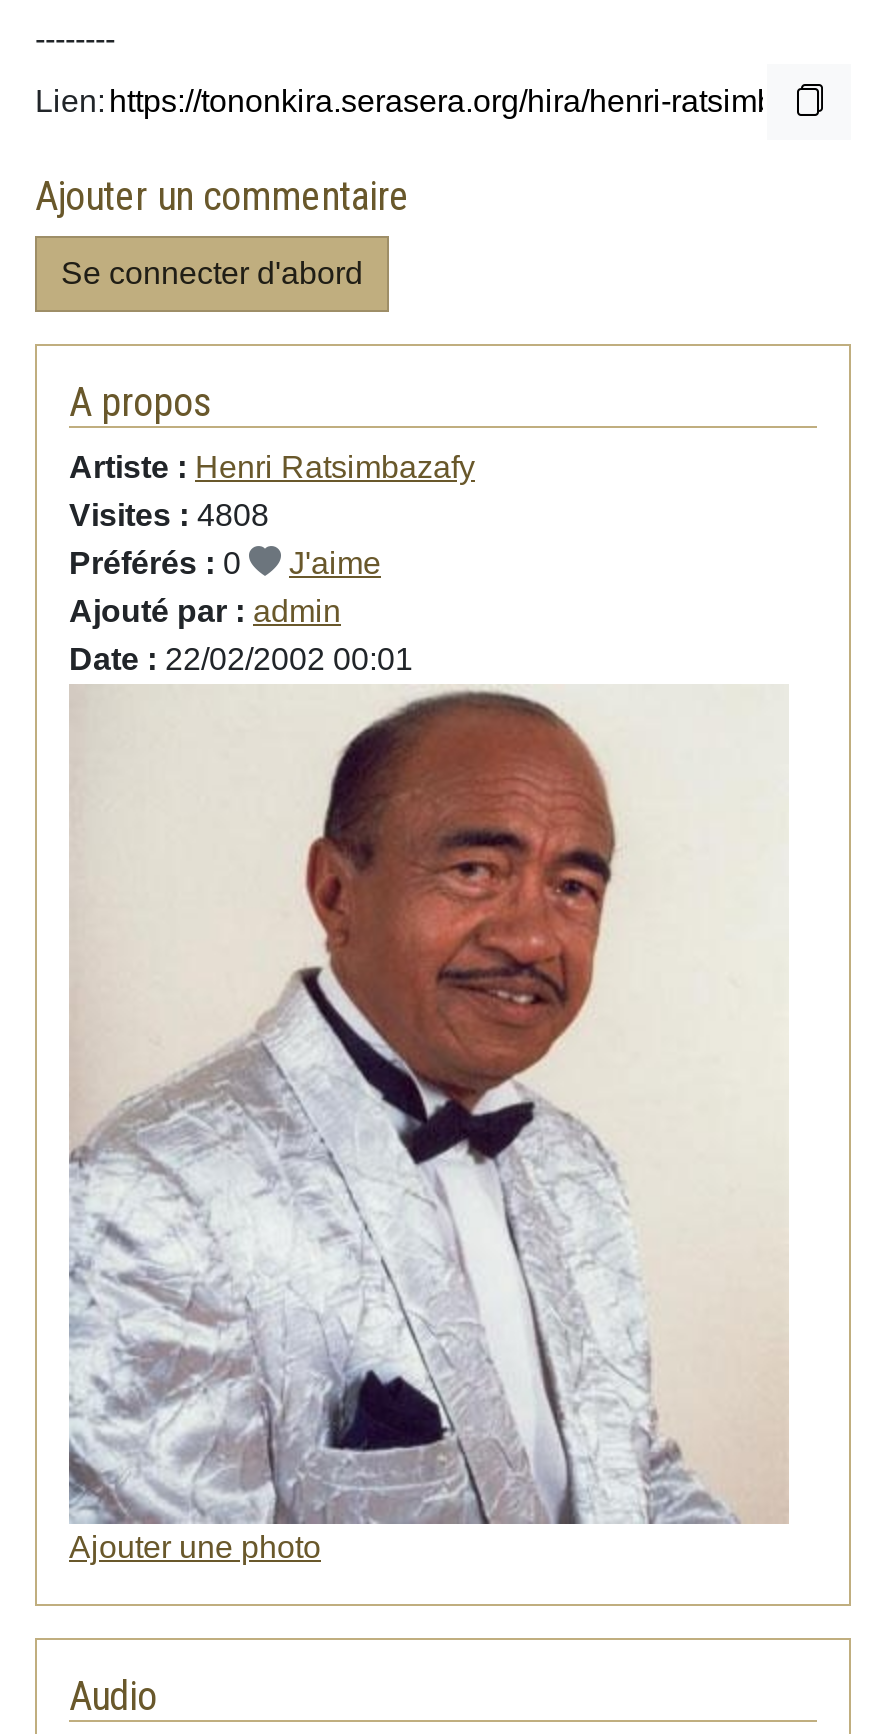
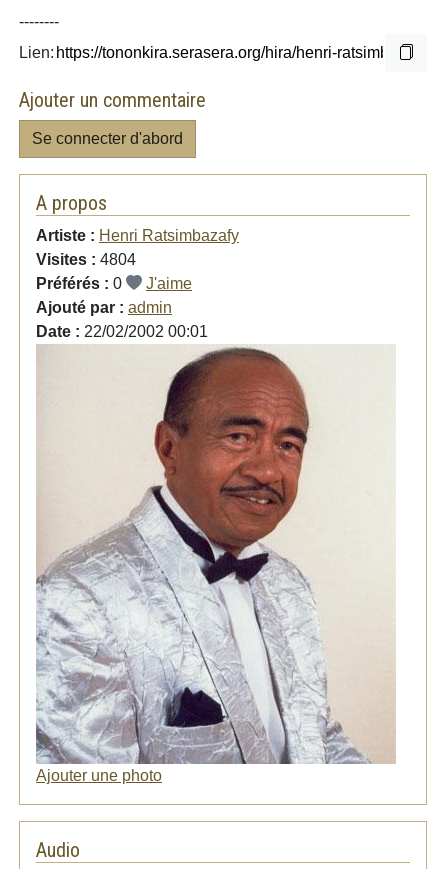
[69,498,269,532] Visites : 4808 -> [36,251,136,268] Visites : 4804

